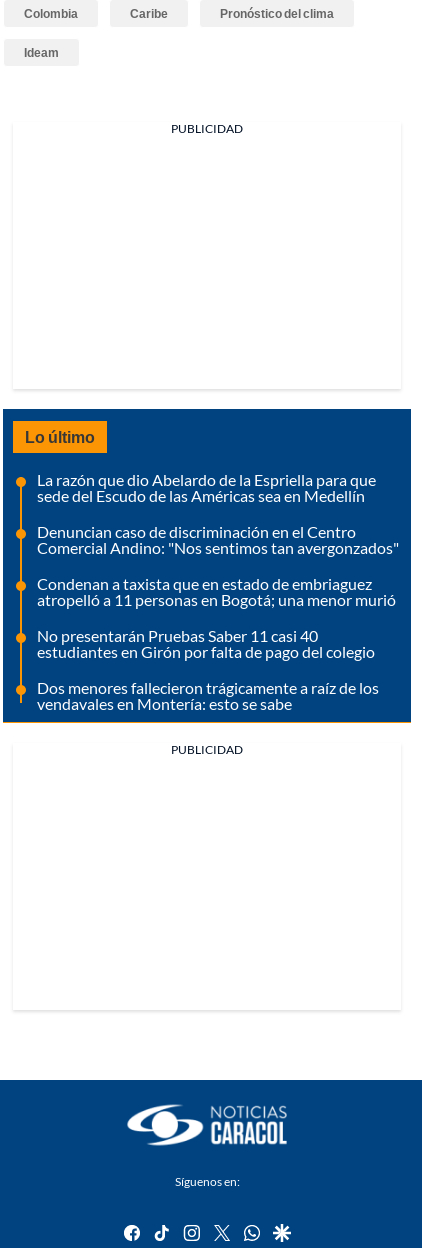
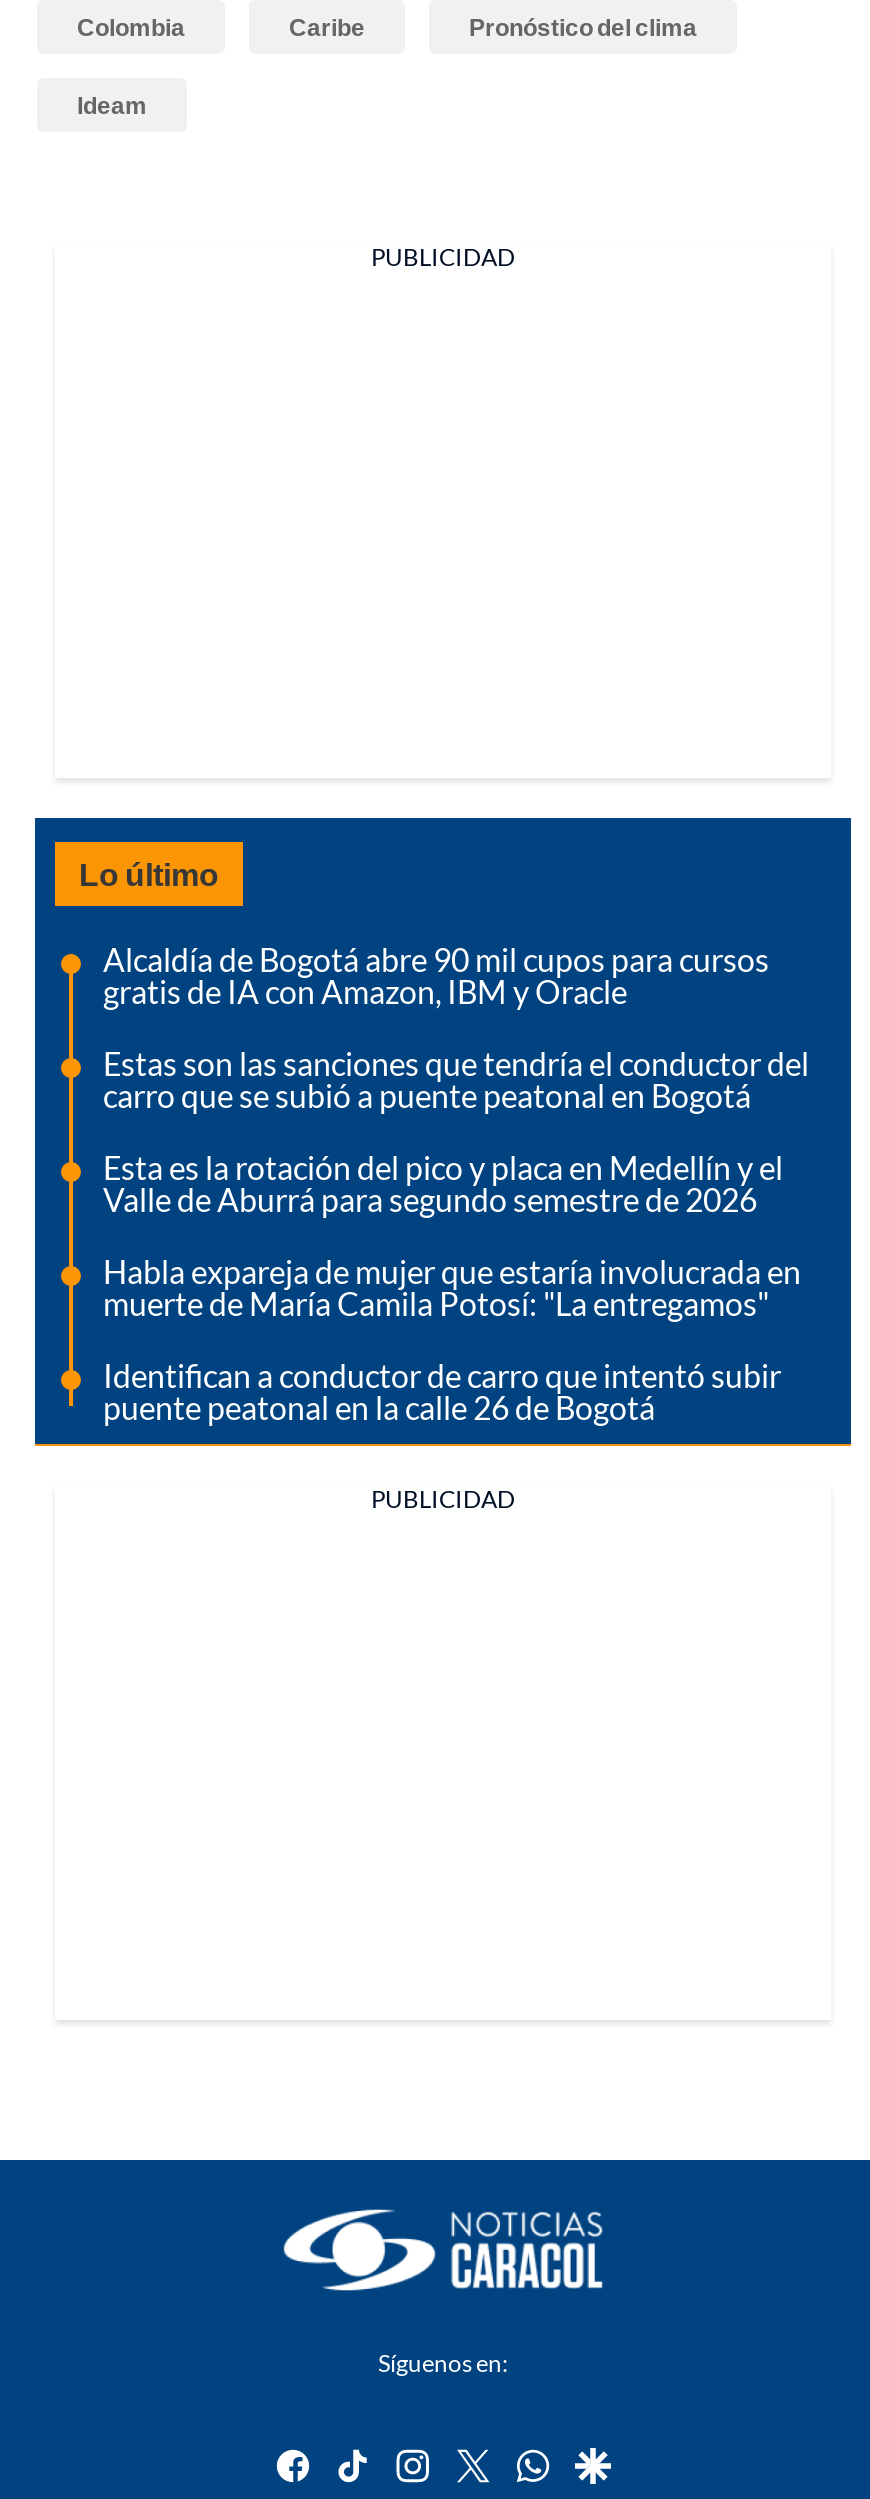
[37,470,376,505] La razón que dio Abelardo de la Espriella para que | sede del Escudo de las Américas sea en Medellín -> [103,940,769,1010] Alcaldía de Bogotá abre 90 mil cupos para cursos | gratis de IA con Amazon, IBM y Oracle
[37,522,399,557] Denuncian caso de discriminación en el Centro | Comercial Andino: "Nos sentimos tan avergonzados" -> [103,1044,809,1114] Estas son las sanciones que tendría el conductor del | carro que se subió a puente peatonal en Bogotá
[37,574,396,609] Condenan a taxista que en estado de embriaguez | atropelló a 11 personas en Bogotá; una menor murió -> [103,1148,783,1218] Esta es la rotación del pico y placa en Medellín y el | Valle de Aburrá para segundo semestre de 2026
[37,626,375,661] No presentarán Pruebas Saber 11 casi 40 | estudiantes en Girón por falta de pago del colegio -> [103,1252,801,1322] Habla expareja de mujer que estaría involucrada en | muerte de María Camila Potosí: "La entregamos"
[37,678,379,713] Dos menores fallecieron trágicamente a raíz de los | vendavales en Montería: esto se sabe -> [103,1356,781,1426] Identifican a conductor de carro que intentó subir | puente peatonal en la calle 26 de Bogotá

